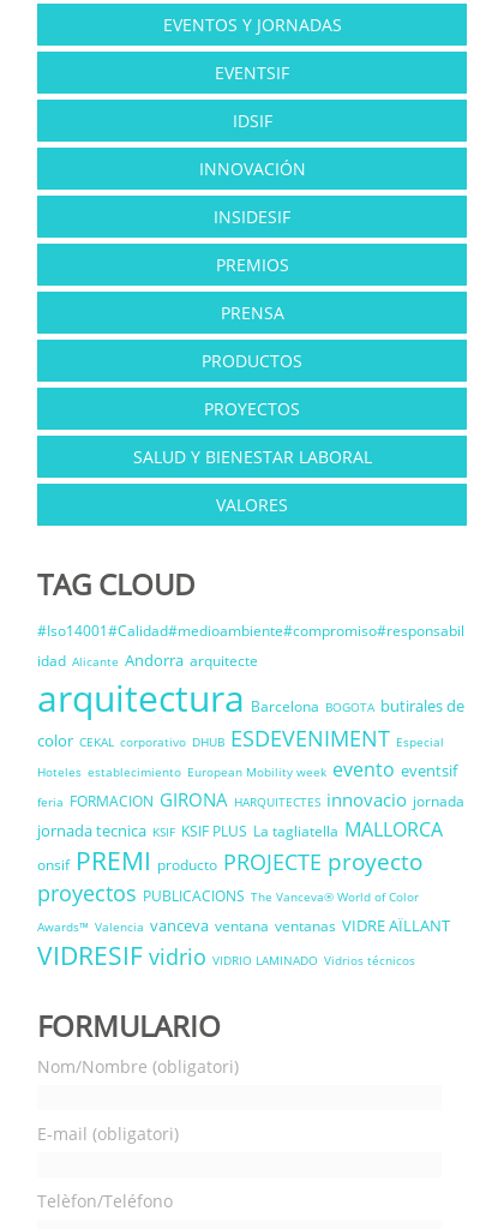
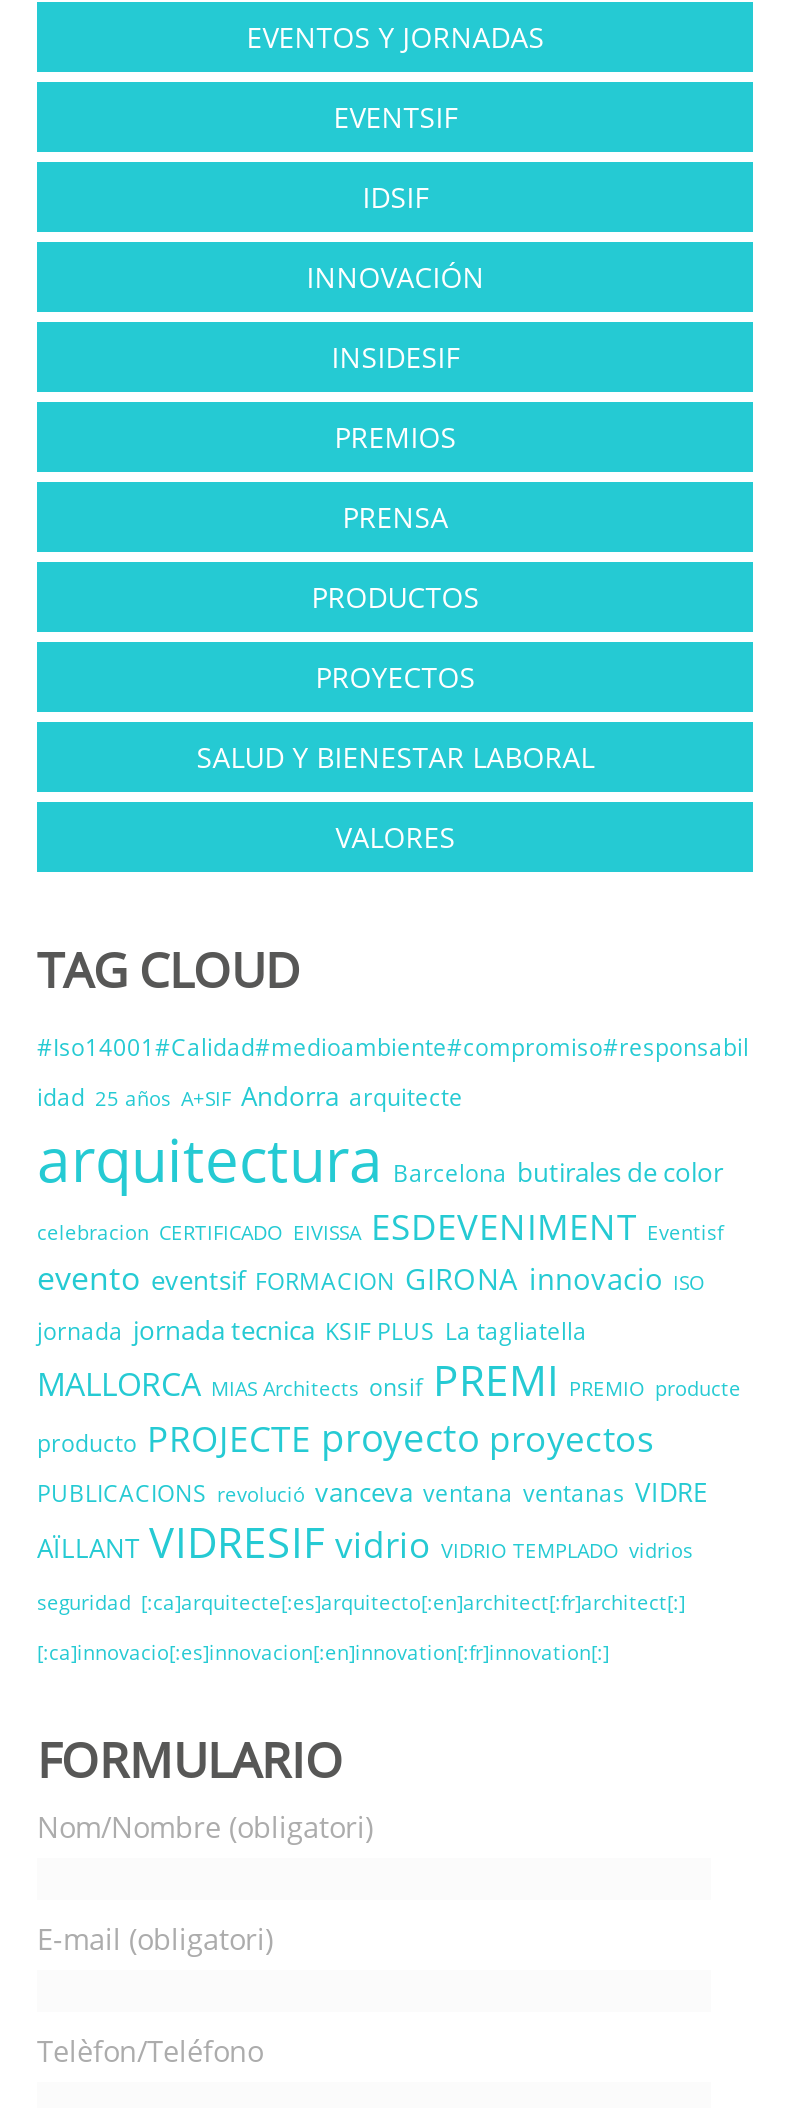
[37,649,464,972] idad Alicante Andorra arquitecte | arquitectura Barcelona BOGOTA butirales de | color CEKAL corporativo DHUB ESDEVENIMENT Especial | Hoteles establecimiento European Mobility week evento eventsif | feria FORMACION GIRONA HARQUITECTES innovacio jornada | jornada tecnica KSIF KSIF PLUS La tagliatella MALLORCA | onsif PREMI producto PROJECTE proyecto | proyectos PUBLICACIONS The Vanceva® World of Color | Awards™ Valencia vanceva ventana ventanas VIDRE AÏLLANT | VIDRESIF vidrio VIDRIO LAMINADO Vidrios técnicos -> [37,1078,741,1666] idad 25 años A+SIF Andorra arquitecte | arquitectura Barcelona butirales de color | celebracion CERTIFICADO EIVISSA ESDEVENIMENT Eventisf | evento eventsif FORMACION GIRONA innovacio ISO | jornada jornada tecnica KSIF PLUS La tagliatella | MALLORCA MIAS Architects onsif PREMI PREMIO producte | producto PROJECTE proyecto proyectos | PUBLICACIONS revolució vanceva ventana ventanas VIDRE | AÏLLANT VIDRESIF vidrio VIDRIO TEMPLADO vidrios | seguridad [:ca]arquitecte[:es]arquitecto[:en]architect[:fr]architect[:] | [:ca]innovacio[:es]innovacion[:en]innovation[:fr]innovation[:]

